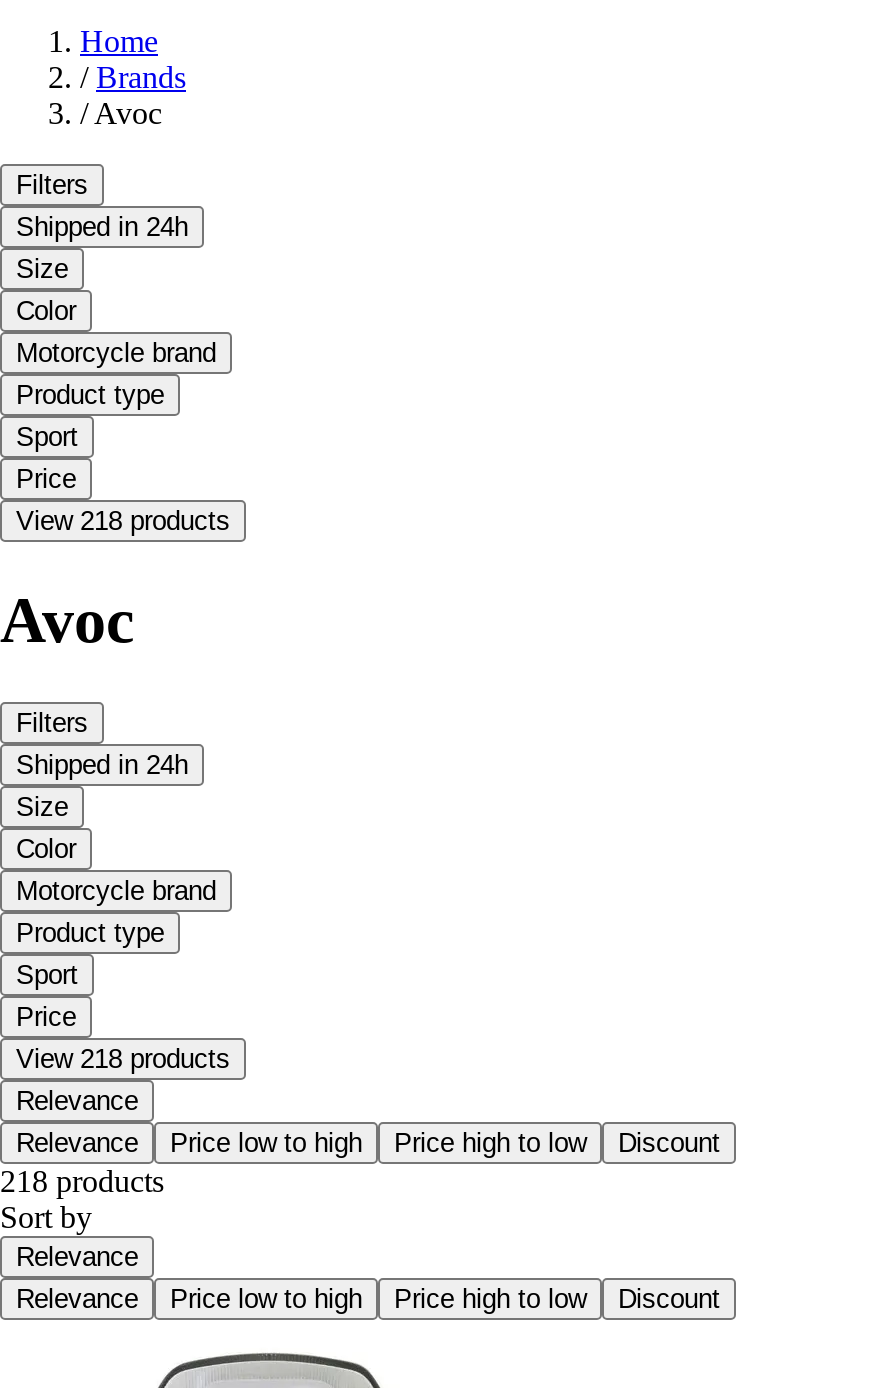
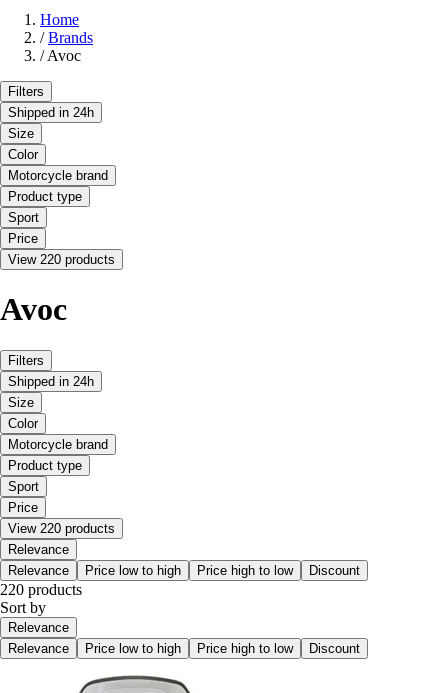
[16,506,230,536] View 218 products -> [8,252,115,267] View 220 products
[16,1043,230,1073] View 218 products -> [8,521,115,536] View 220 products
[0,1163,164,1197] 218 products -> [0,581,82,598] 220 products

